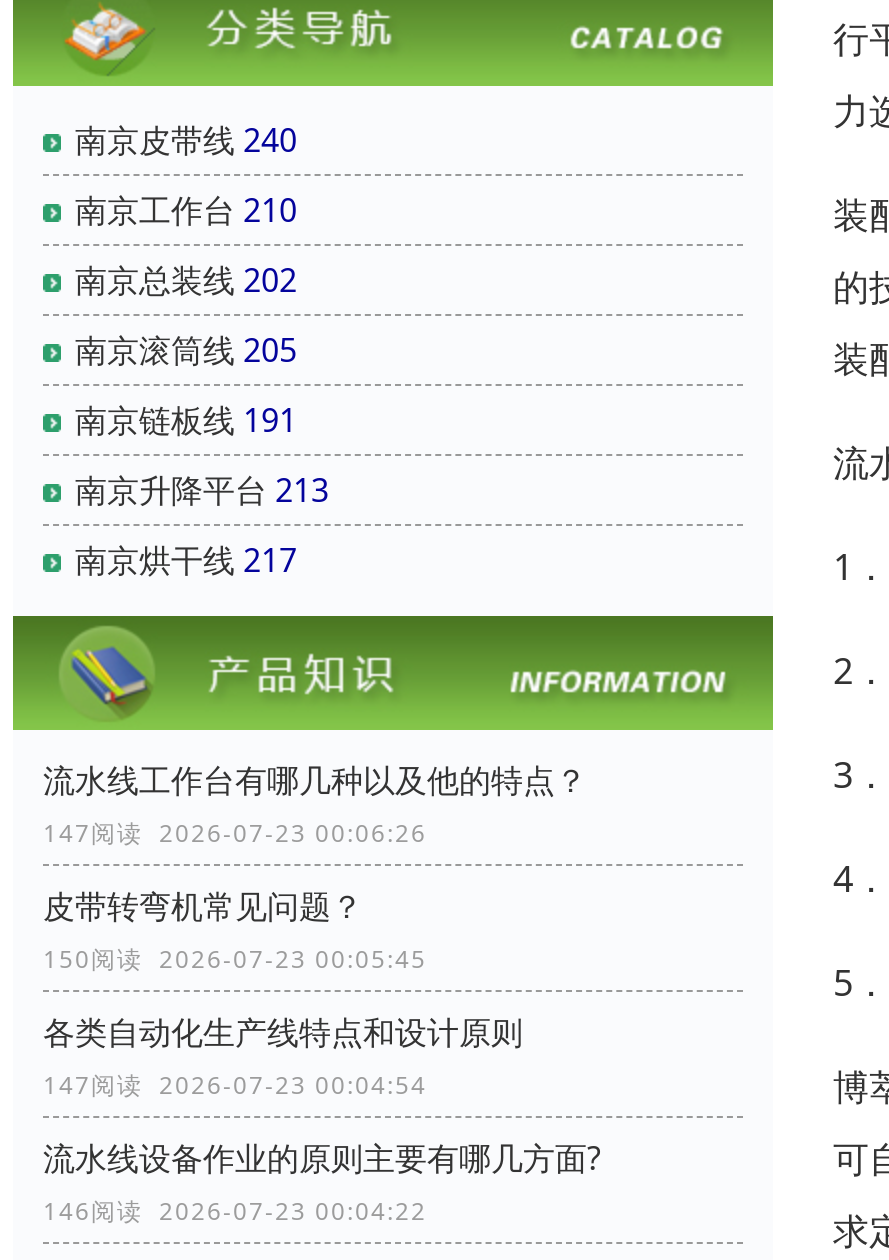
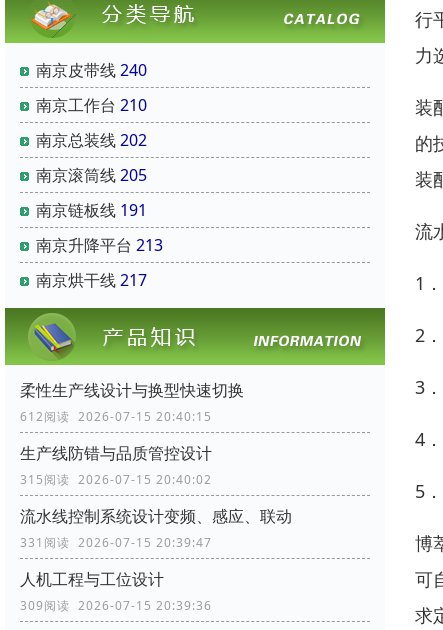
[43,758,587,850] 流水线工作台有哪几种以及他的特点？ | 147阅读 2026-07-23 00:06:26 -> [20,379,244,425] 柔性生产线设计与换型快速切换 | 612阅读 2026-07-15 20:40:15
[43,884,427,976] 皮带转弯机常见问题？ | 150阅读 2026-07-23 00:05:45 -> [20,442,212,488] 生产线防错与品质管控设计 | 315阅读 2026-07-15 20:40:02
[43,1010,523,1102] 各类自动化生产线特点和设计原则 | 147阅读 2026-07-23 00:04:54 -> [20,505,292,551] 流水线控制系统设计变频、感应、联动 | 331阅读 2026-07-15 20:39:47
[43,1136,601,1228] 流水线设备作业的原则主要有哪几方面? | 146阅读 2026-07-23 00:04:22 -> [20,568,212,614] 人机工程与工位设计 | 309阅读 2026-07-15 20:39:36

